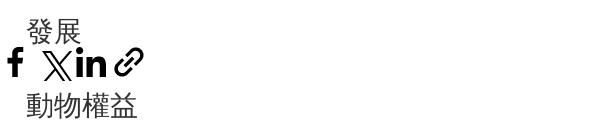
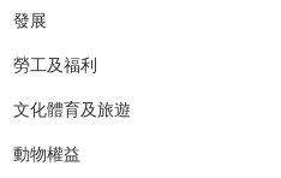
none -> [13,53,131,120] 勞工及福利 | 文化體育及旅遊

